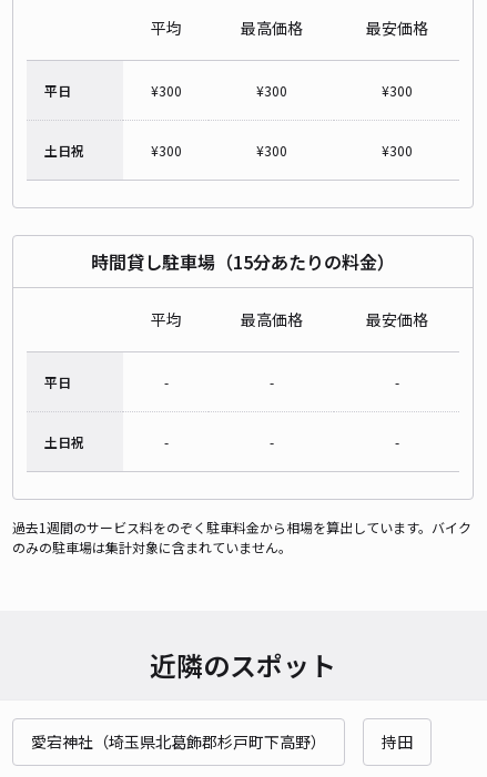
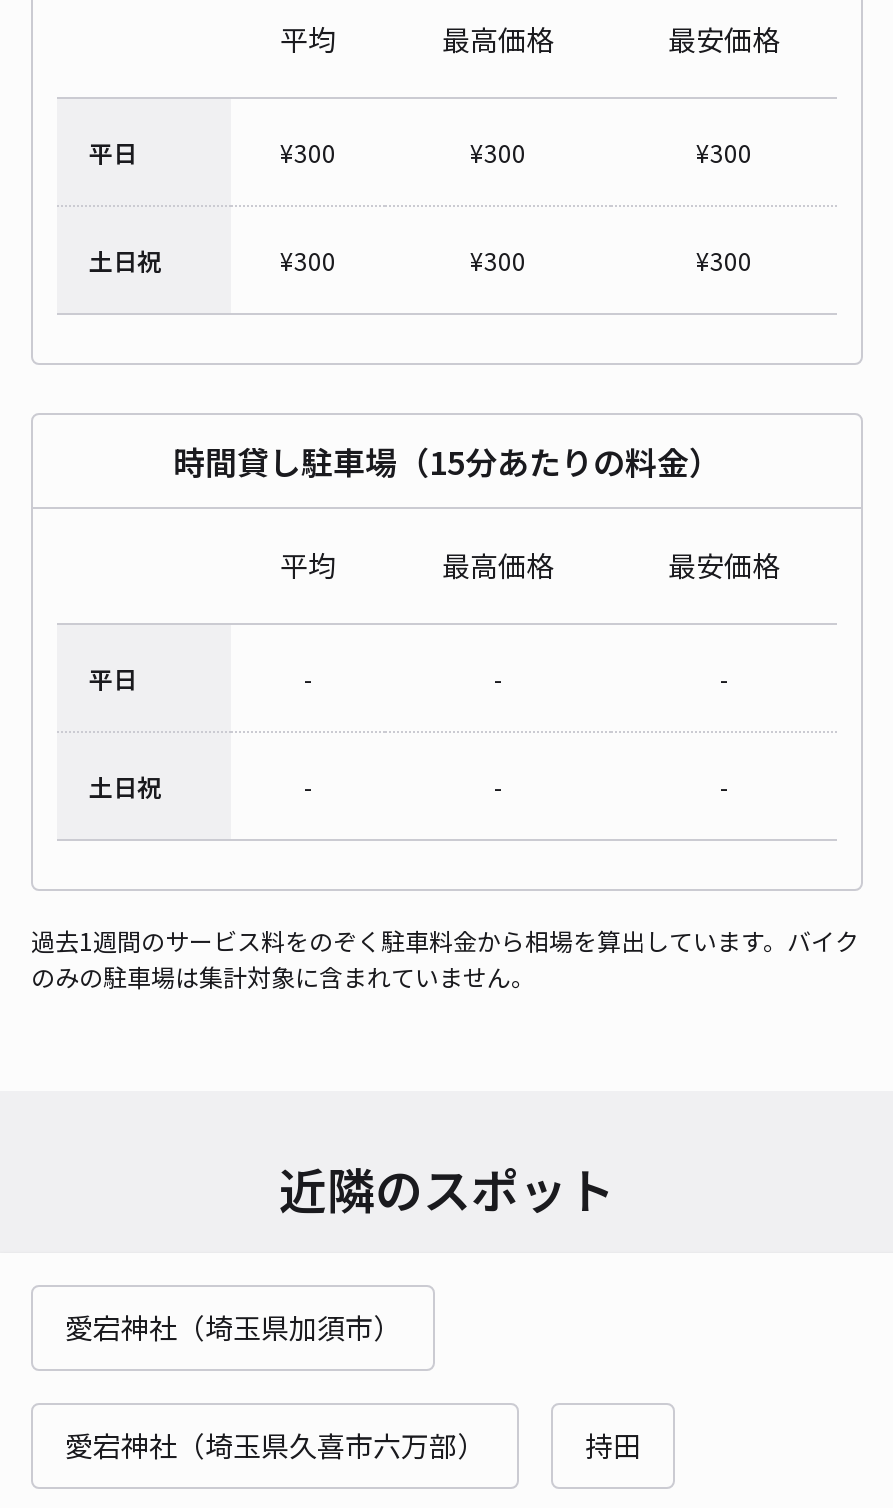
[31,730,326,753] 愛宕神社（埼玉県北葛飾郡杉戸町下高野） -> [65,1307,485,1465] 愛宕神社（埼玉県加須市） | 愛宕神社（埼玉県久喜市六万部）

